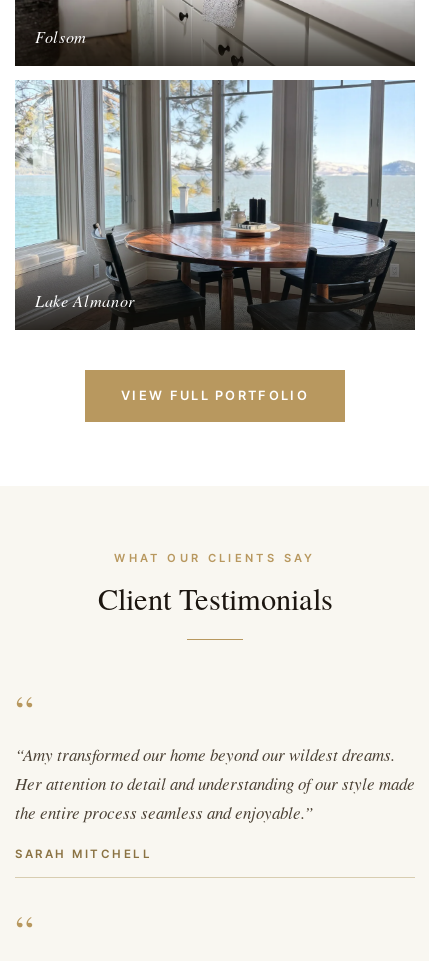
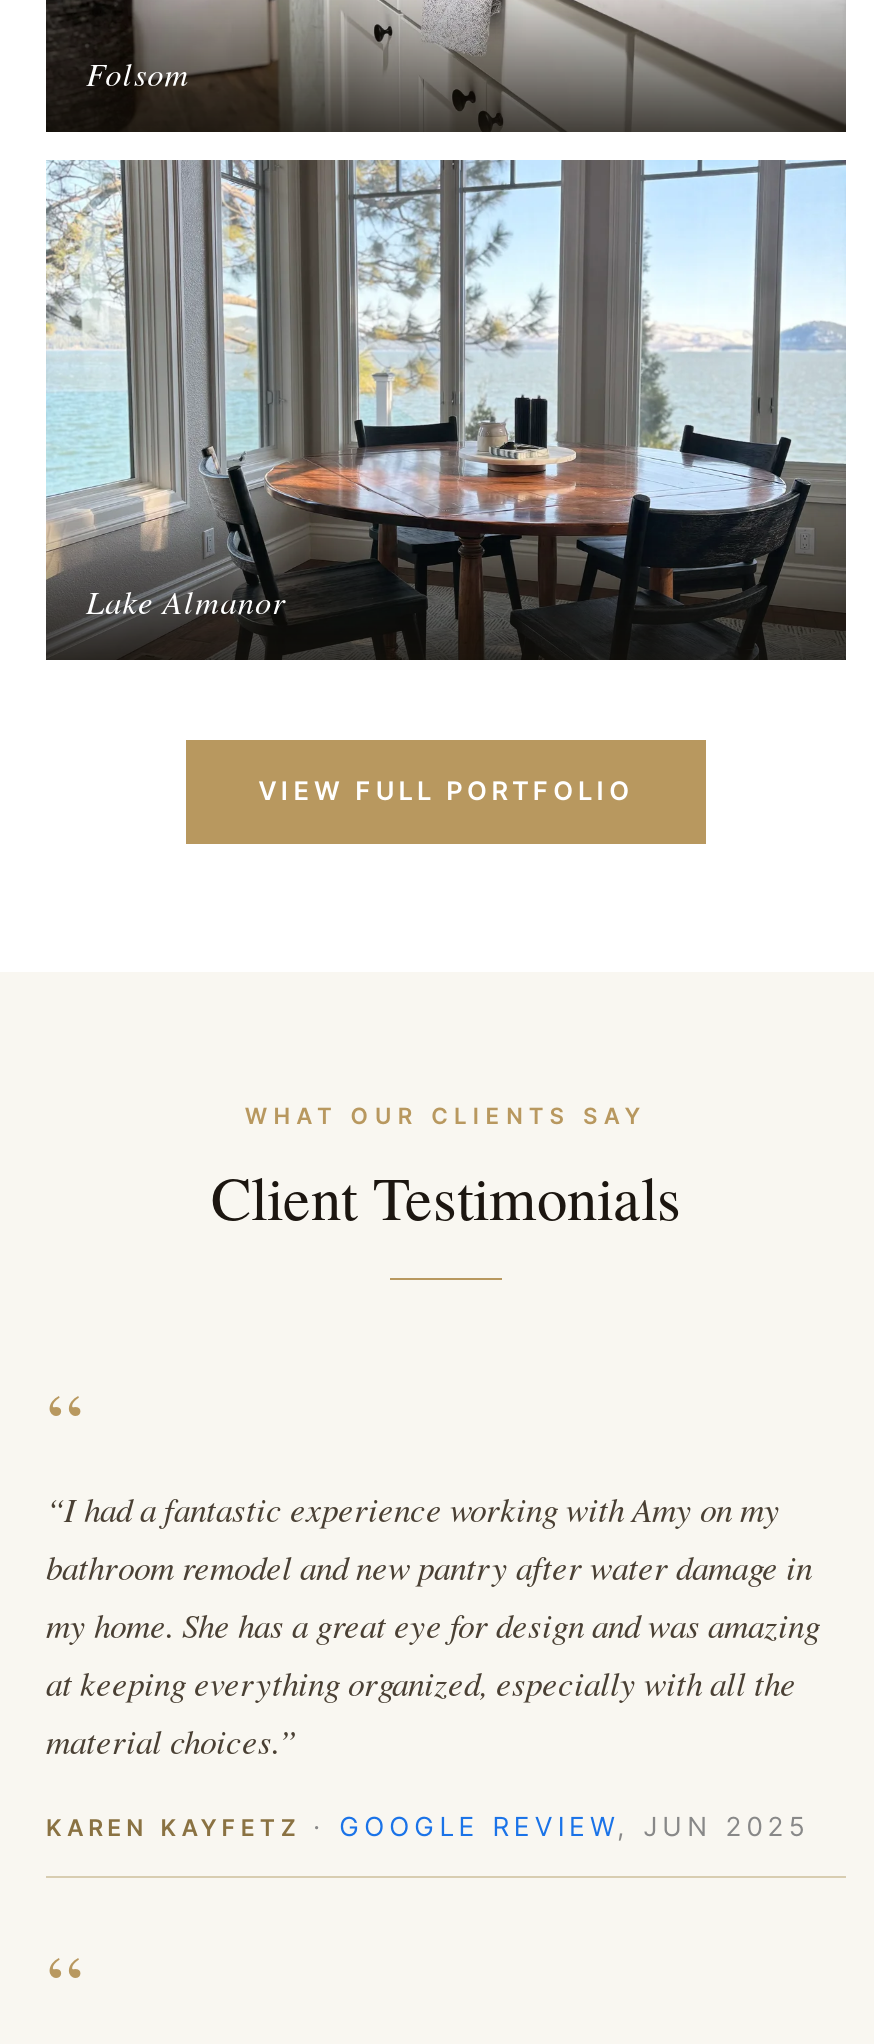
[15,743,415,824] “Amy transformed our home beyond our wildest dreams. | Her attention to detail and understanding of our style made | the entire process seamless and enjoyable.” -> [46,1486,820,1764] “I had a fantastic experience working with Amy on my | bathroom remodel and new pantry after water damage in | my home. She has a great eye for design and was amazing | at keeping everything organized, especially with all the | material choices.”
[15,847,152,861] SARAH MITCHELL -> [46,1810,810,1842] KAREN KAYFETZ · GOOGLE REVIEW, JUN 2025

